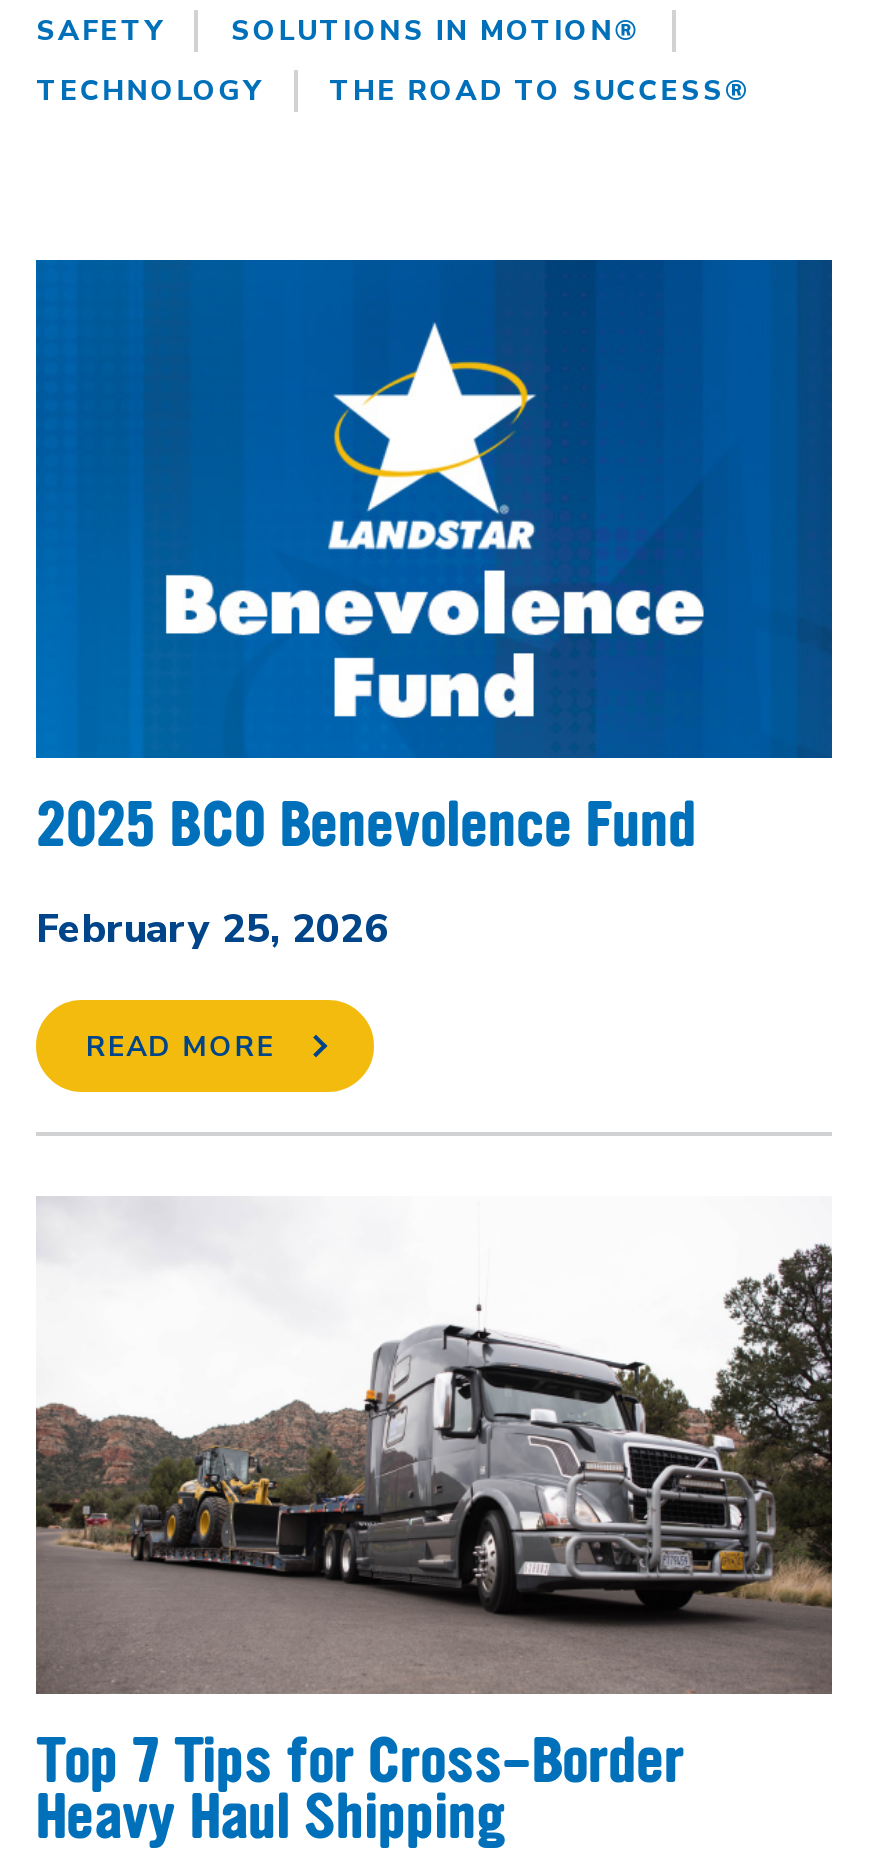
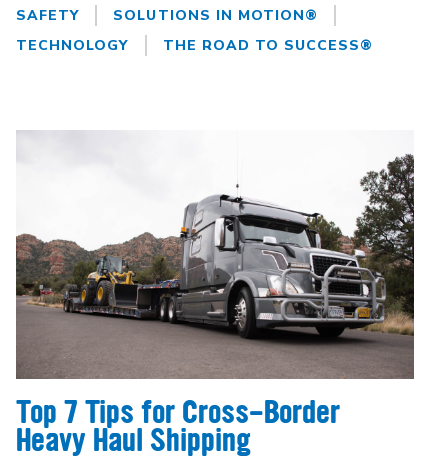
[34,258,834,1066] [image] | 2025 BCO Benevolence Fund | February 25, 2026 | READ MORE -> none

